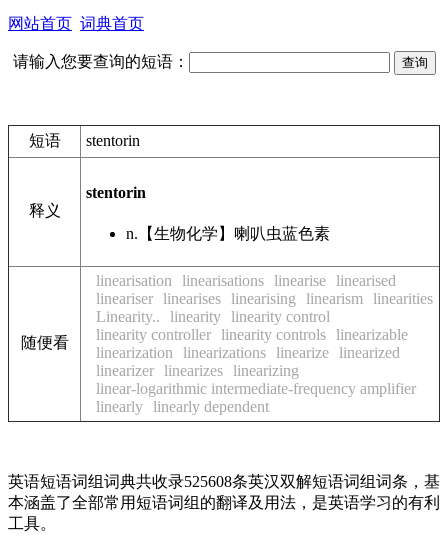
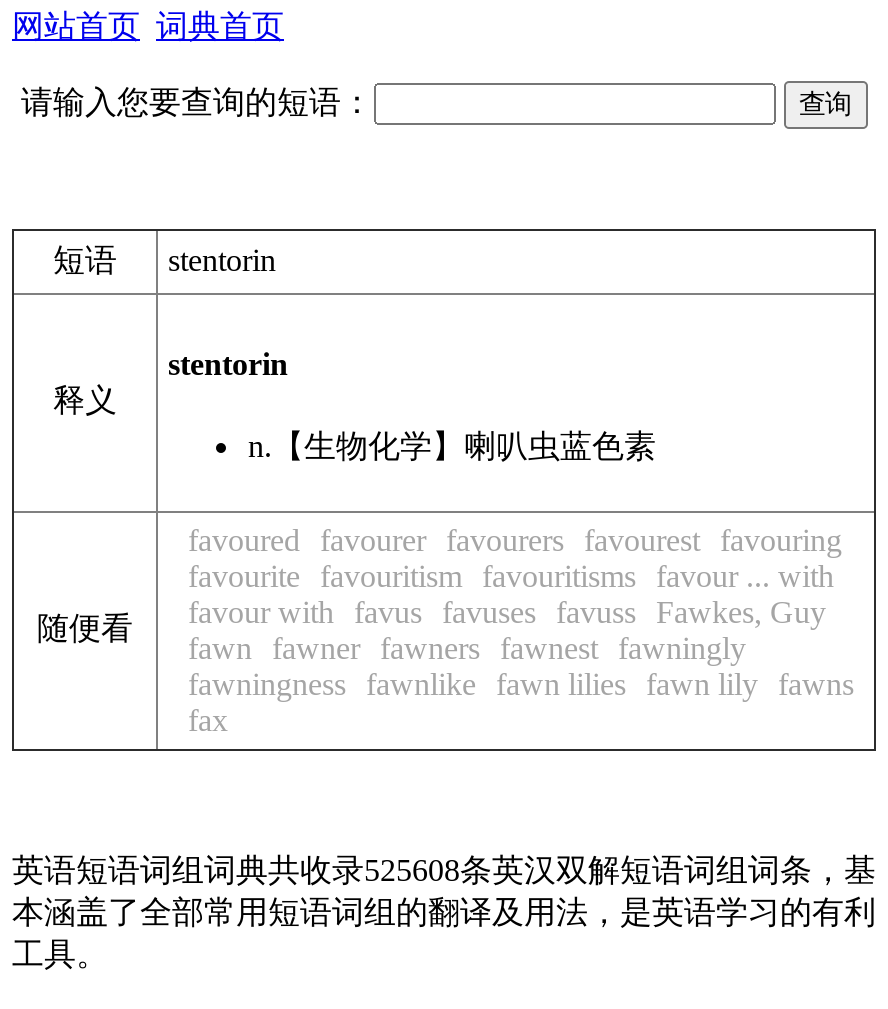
[96,272,433,415] linearisation linearisations linearise linearised | lineariser linearises linearising linearism linearities | Linearity.. linearity linearity control | linearity controller linearity controls linearizable | linearization linearizations linearize linearized | linearizer linearizes linearizing | linear-logarithmic intermediate-frequency amplifier | linearly linearly dependent -> [188,523,854,737] favoured favourer favourers favourest favouring | favourite favouritism favouritisms favour ... with | favour with favus favuses favuss Fawkes, Guy | fawn fawner fawners fawnest fawningly | fawningness fawnlike fawn lilies fawn lily fawns | fax

